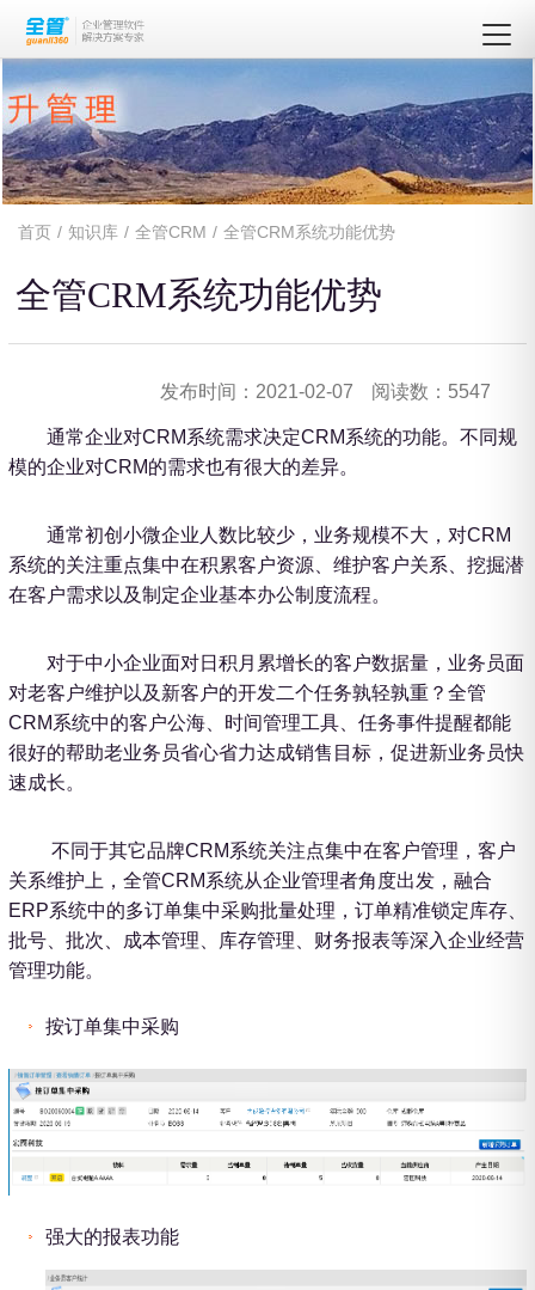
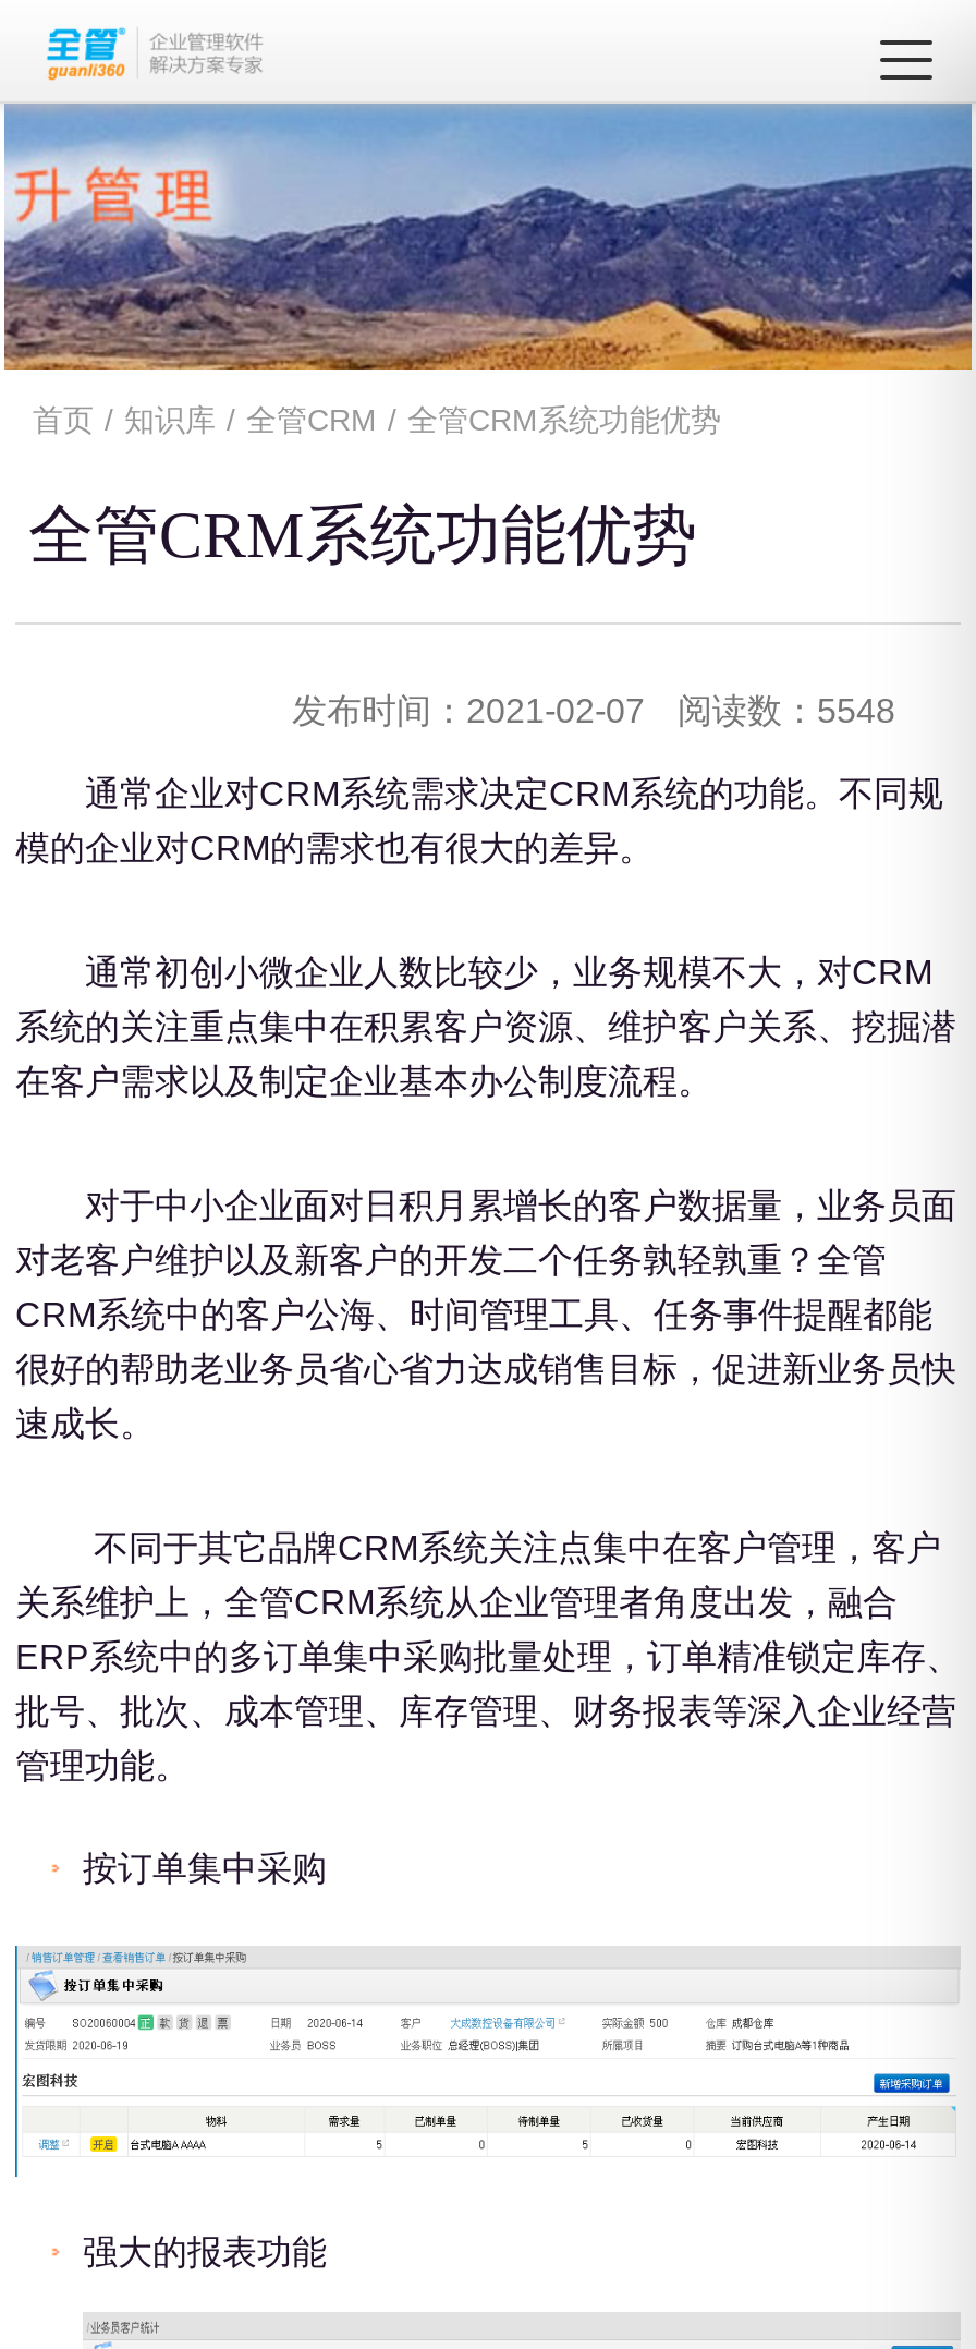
[160,381,491,402] 发布时间：2021-02-07 阅读数：5547 -> [292,692,895,729] 发布时间：2021-02-07 阅读数：5548

